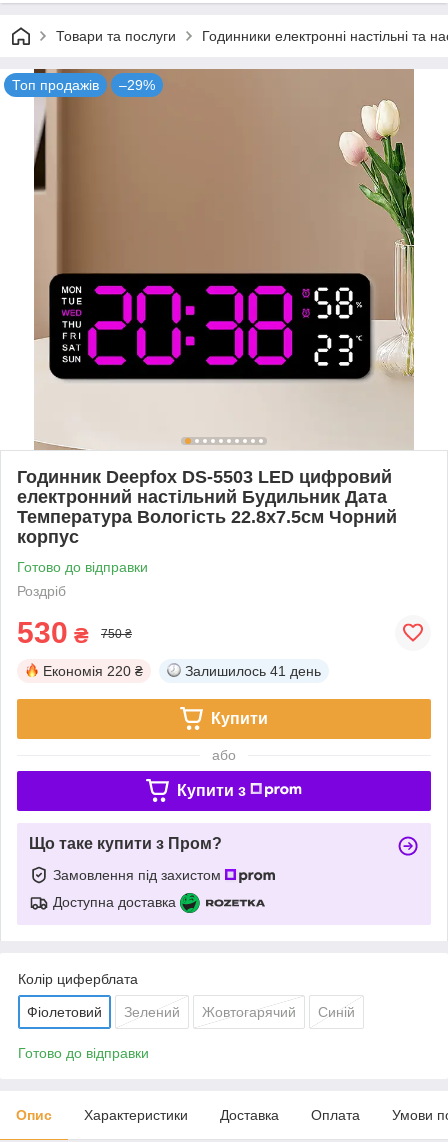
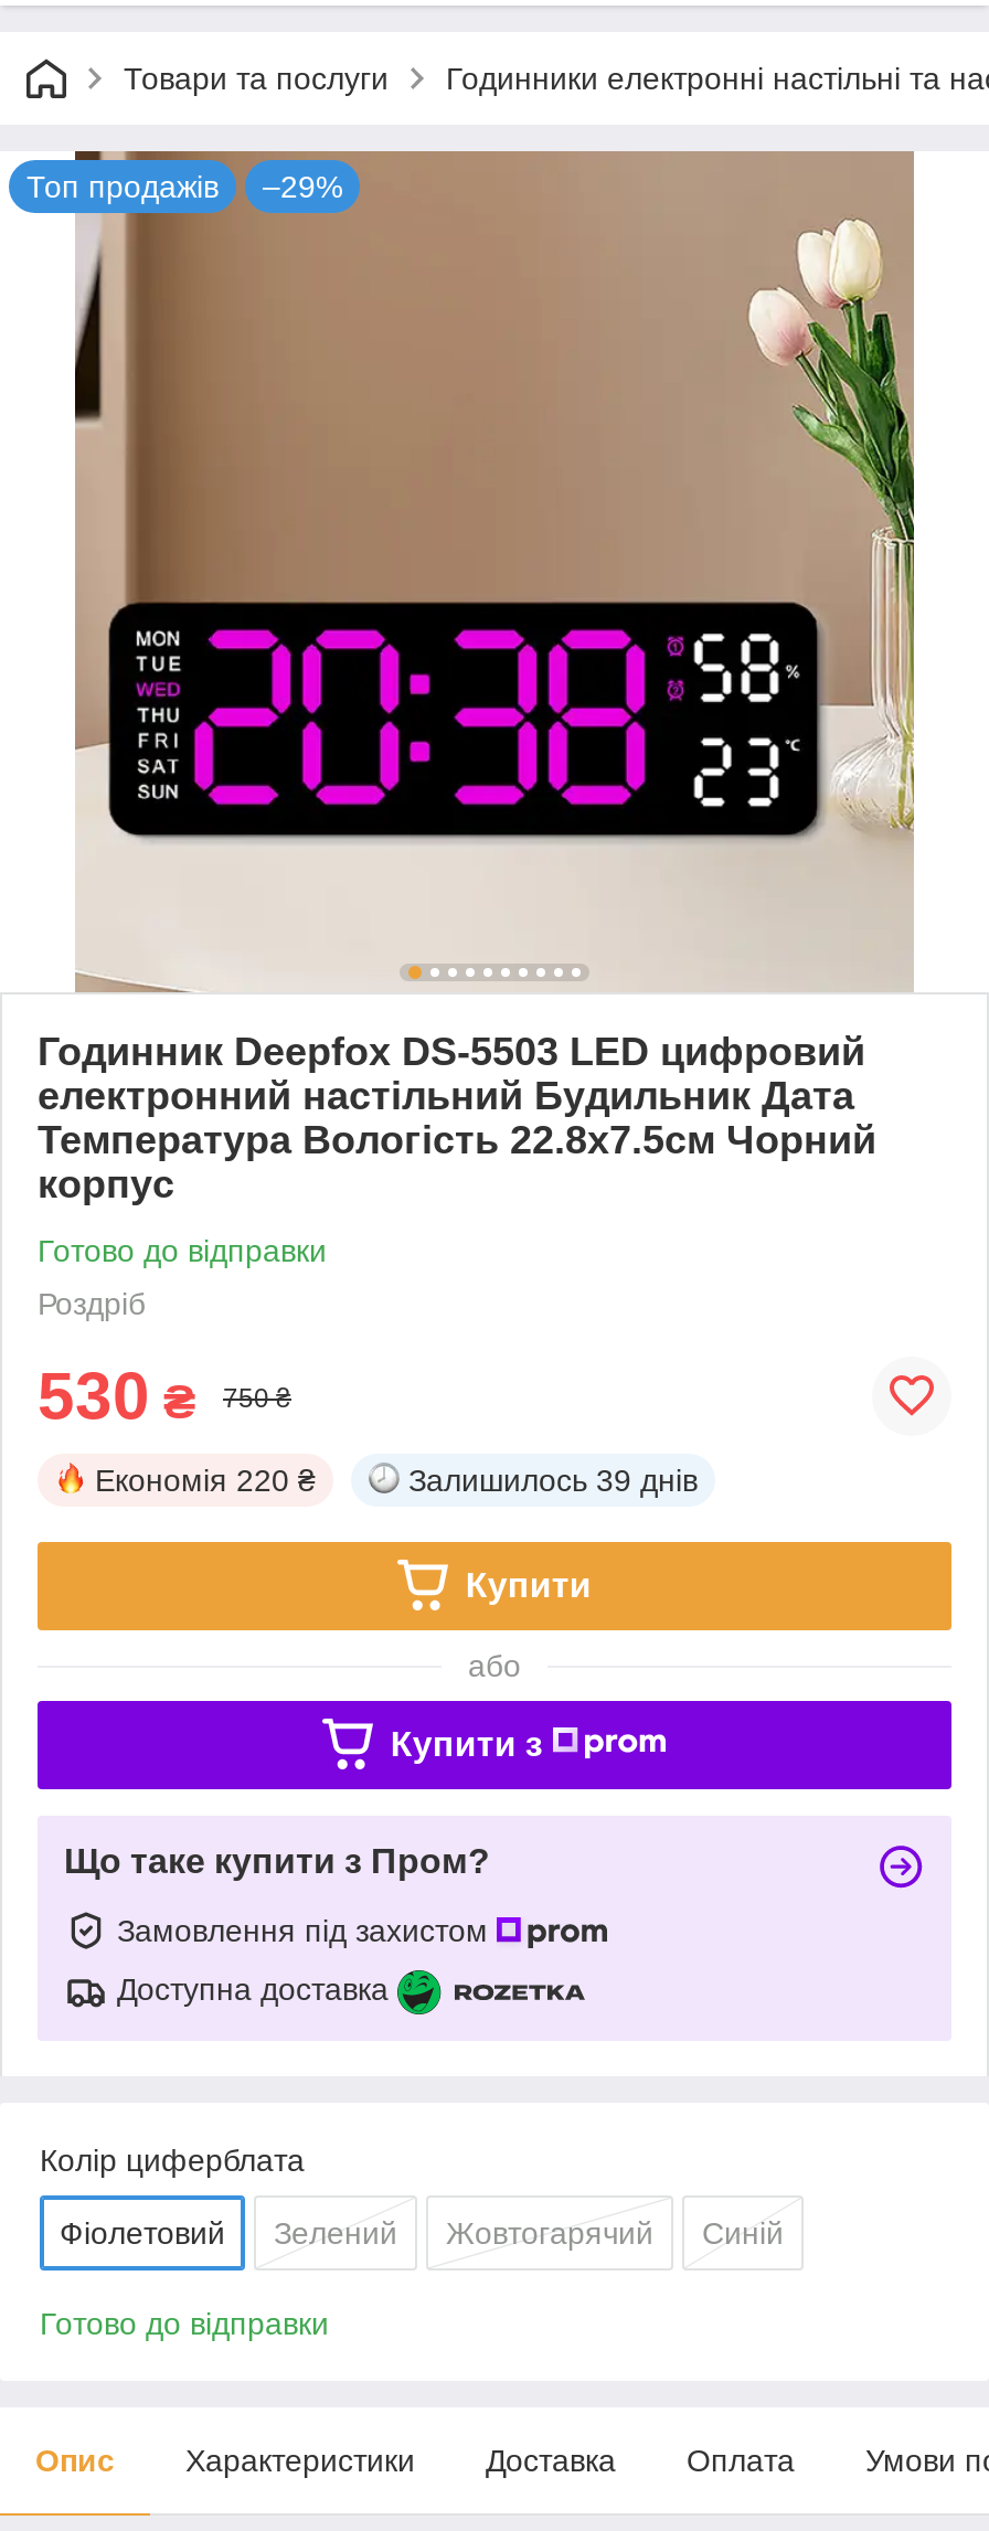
[185,663,321,679] Залишилось 41 день -> [408,1462,698,1497] Залишилось 39 днів

